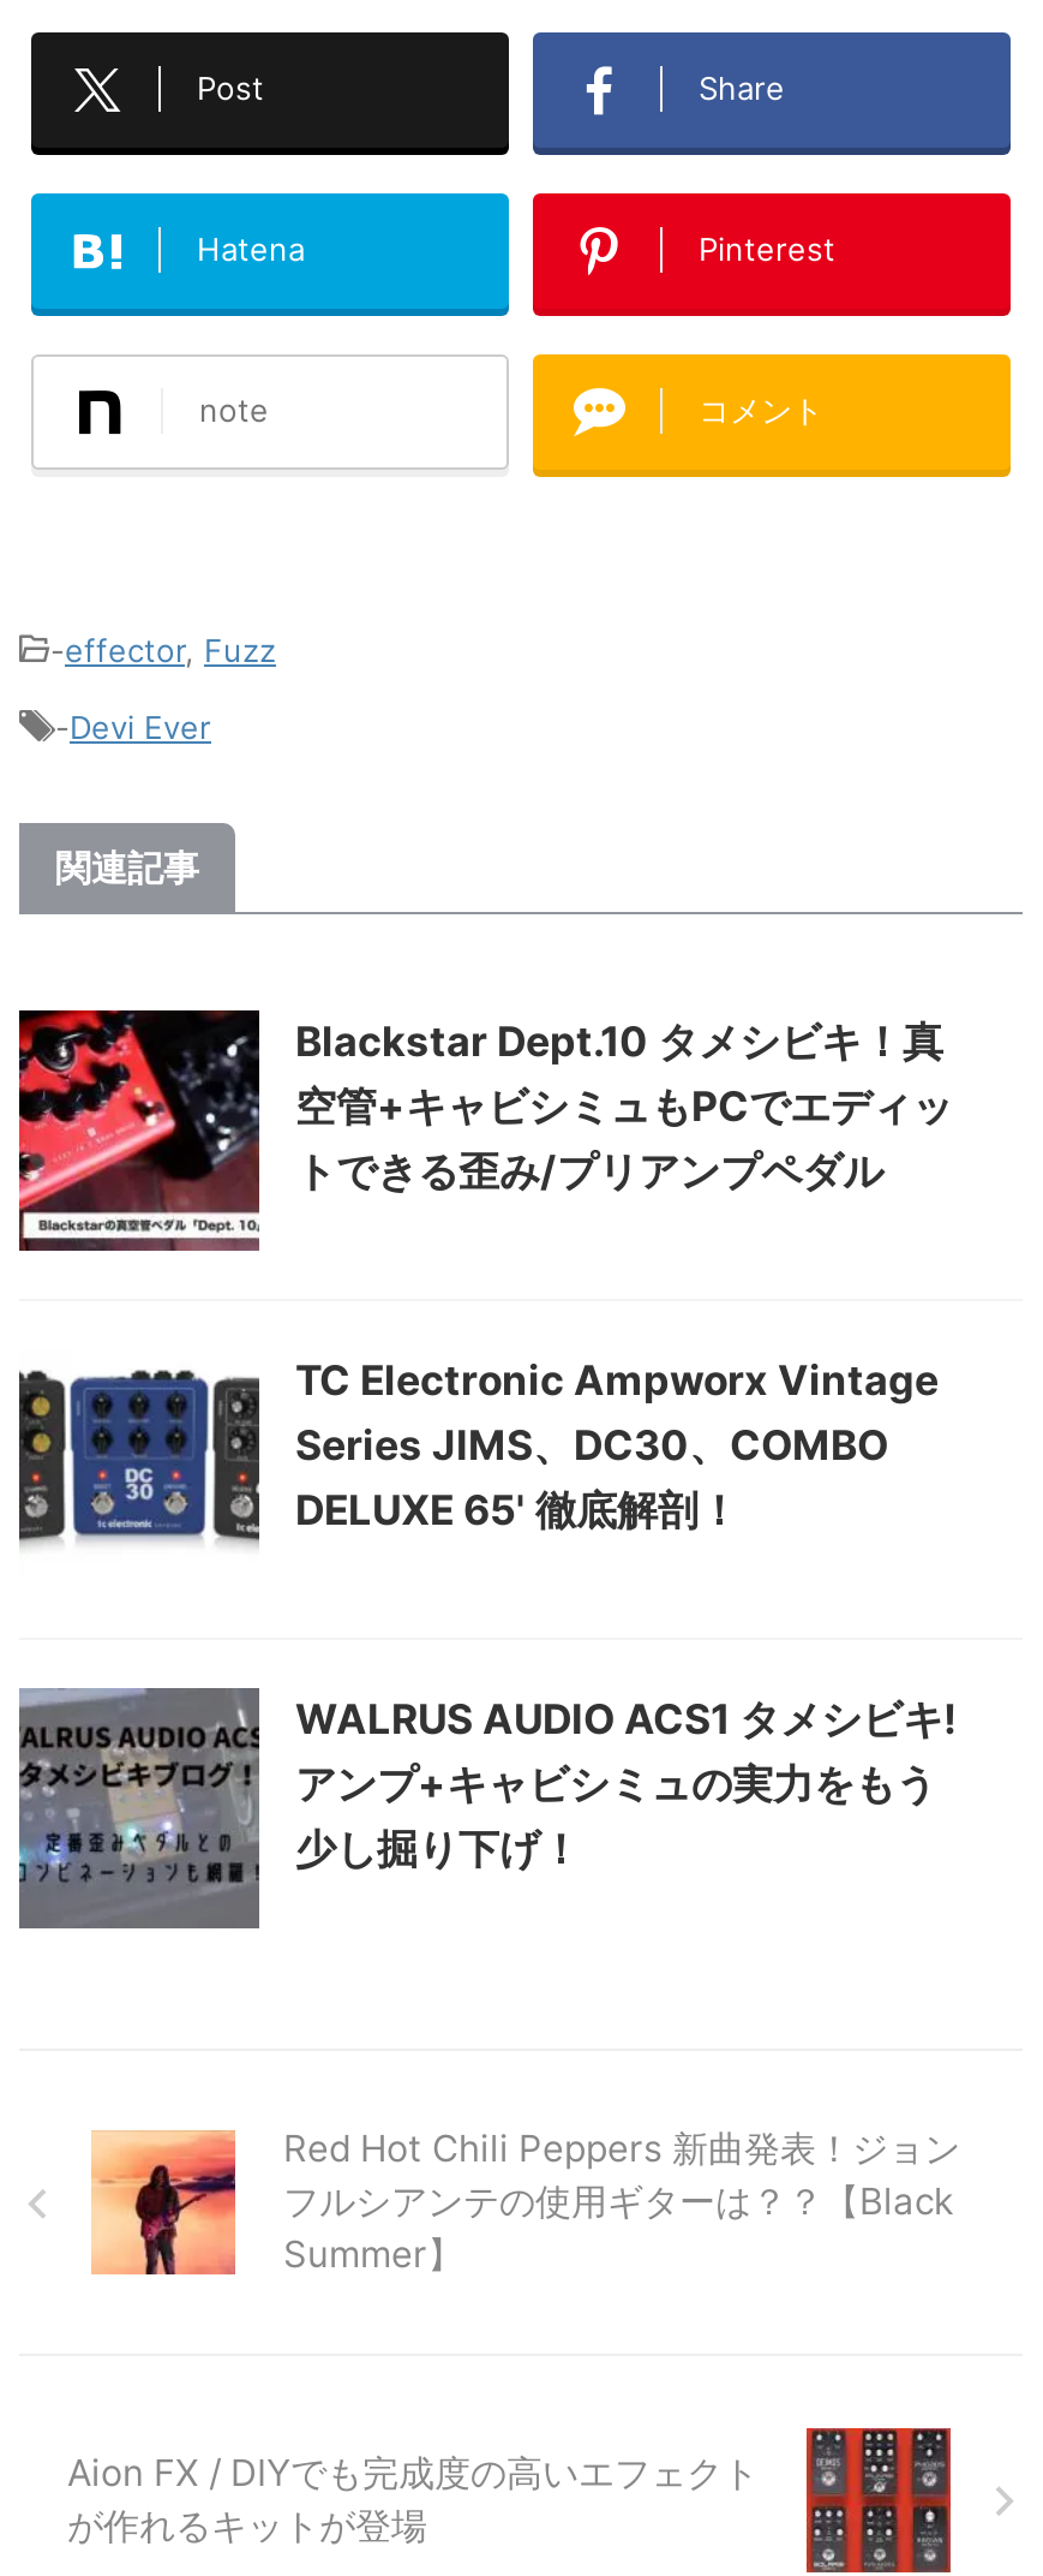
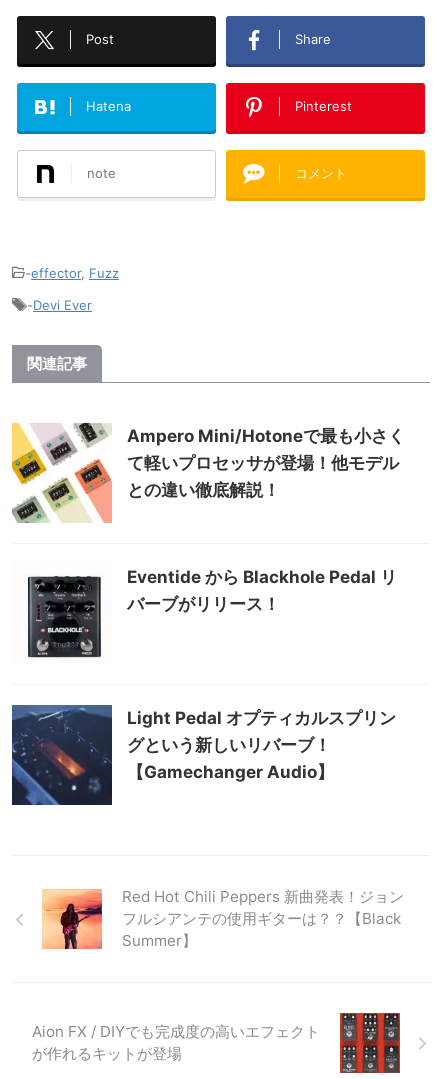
[17,1007,953,1254] [image] | Blackstar Dept.10 タメシビキ！真 | 空管+キャビシミュもPCでエディッ | トできる歪み/プリアンプペダル -> [11,422,405,523] [image] | Ampero Mini/Hotoneで最も小さく | て軽いプロセッサが登場！他モデル | との違い徹底解説！
[17,1358,939,1574] [image] | TC Electronic Ampworx Vintage | Series JIMS、DC30、COMBO | DELUXE 65' 徹底解剖！ -> [12,567,397,658] [image] | Eventide から Blackhole Pedal リ | バーブがリリース！
[17,1687,958,1930] [image] | WALRUS AUDIO ACS1 タメシビキ! | アンプ+キャビシミュの実力をもう | 少し掘り下げ！ -> [12,705,396,806] [image] | Light Pedal オプティカルスプリン | グという新しいリバーブ！ | 【Gamechanger Audio】

